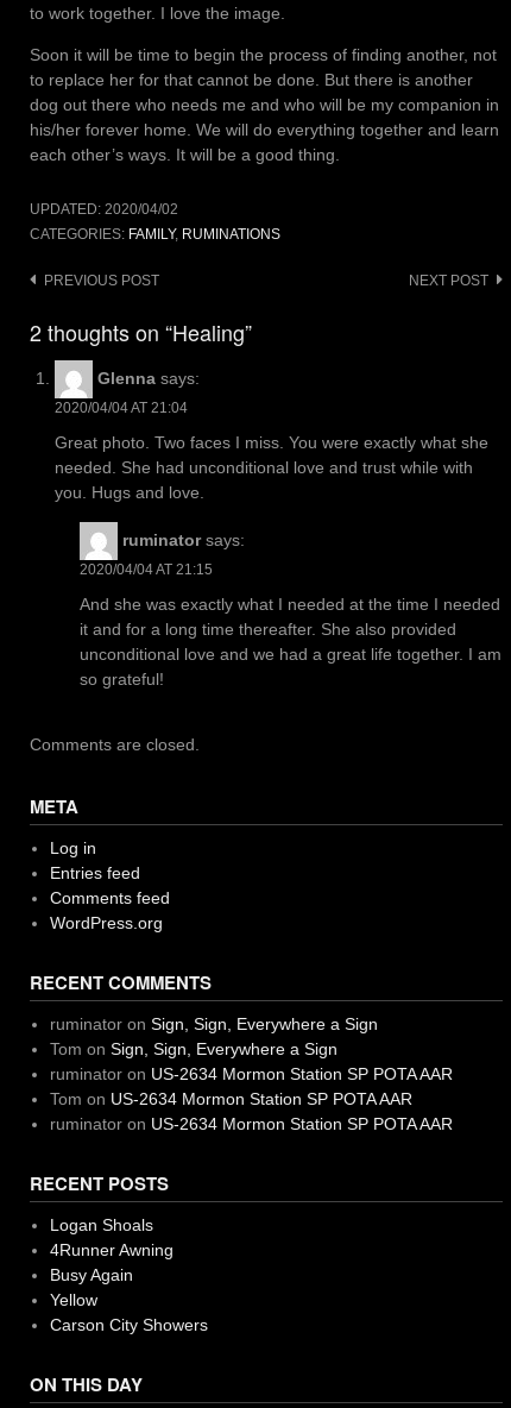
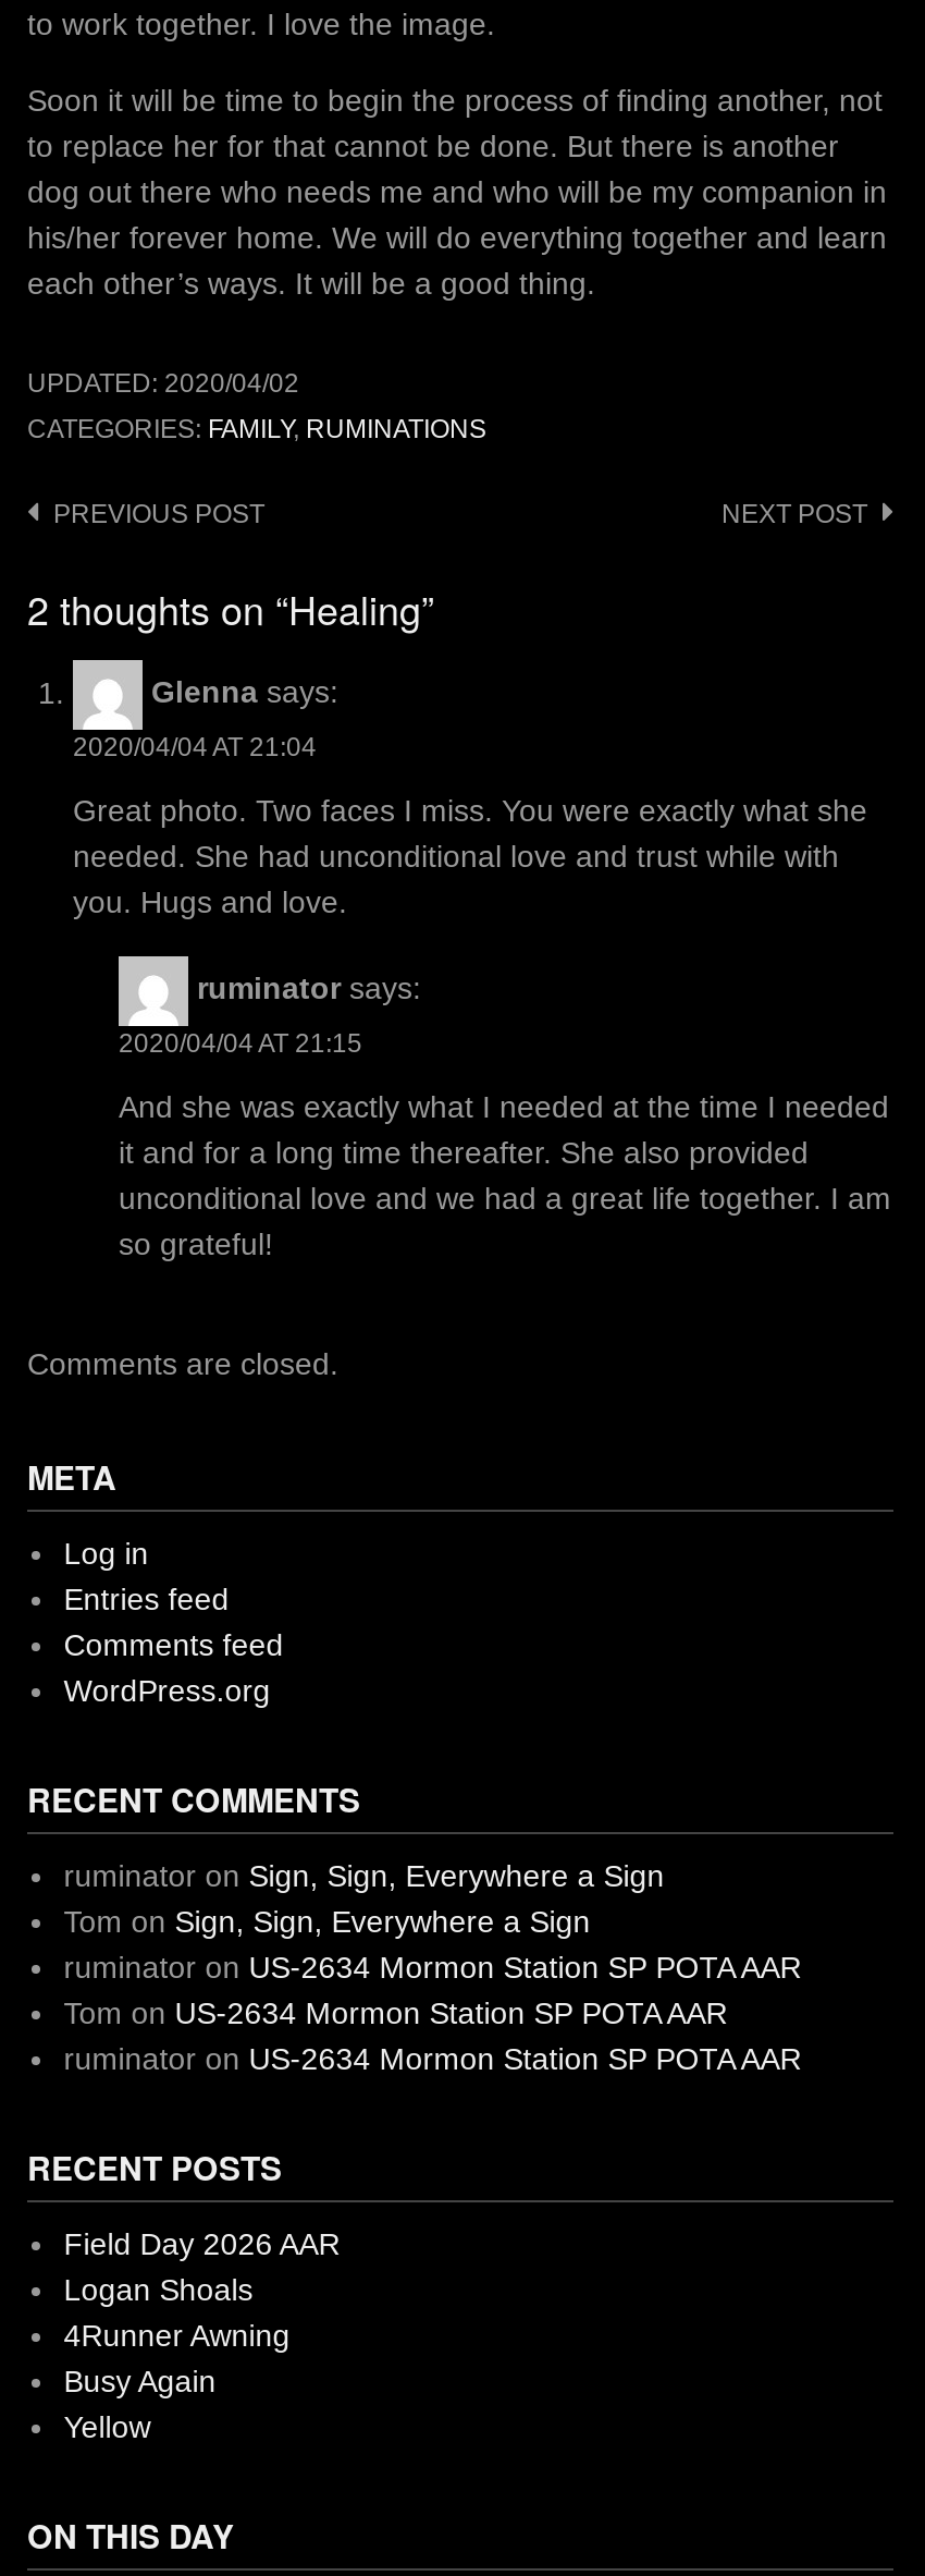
none -> [64,2226,340,2261] Field Day 2026 AAR
moved [50,1215,173,1309] -> [64,2272,290,2444]: Logan Shoals | 4Runner Awning | Busy Again | Yellow
[50,1315,208,1334] Carson City Showers -> none

